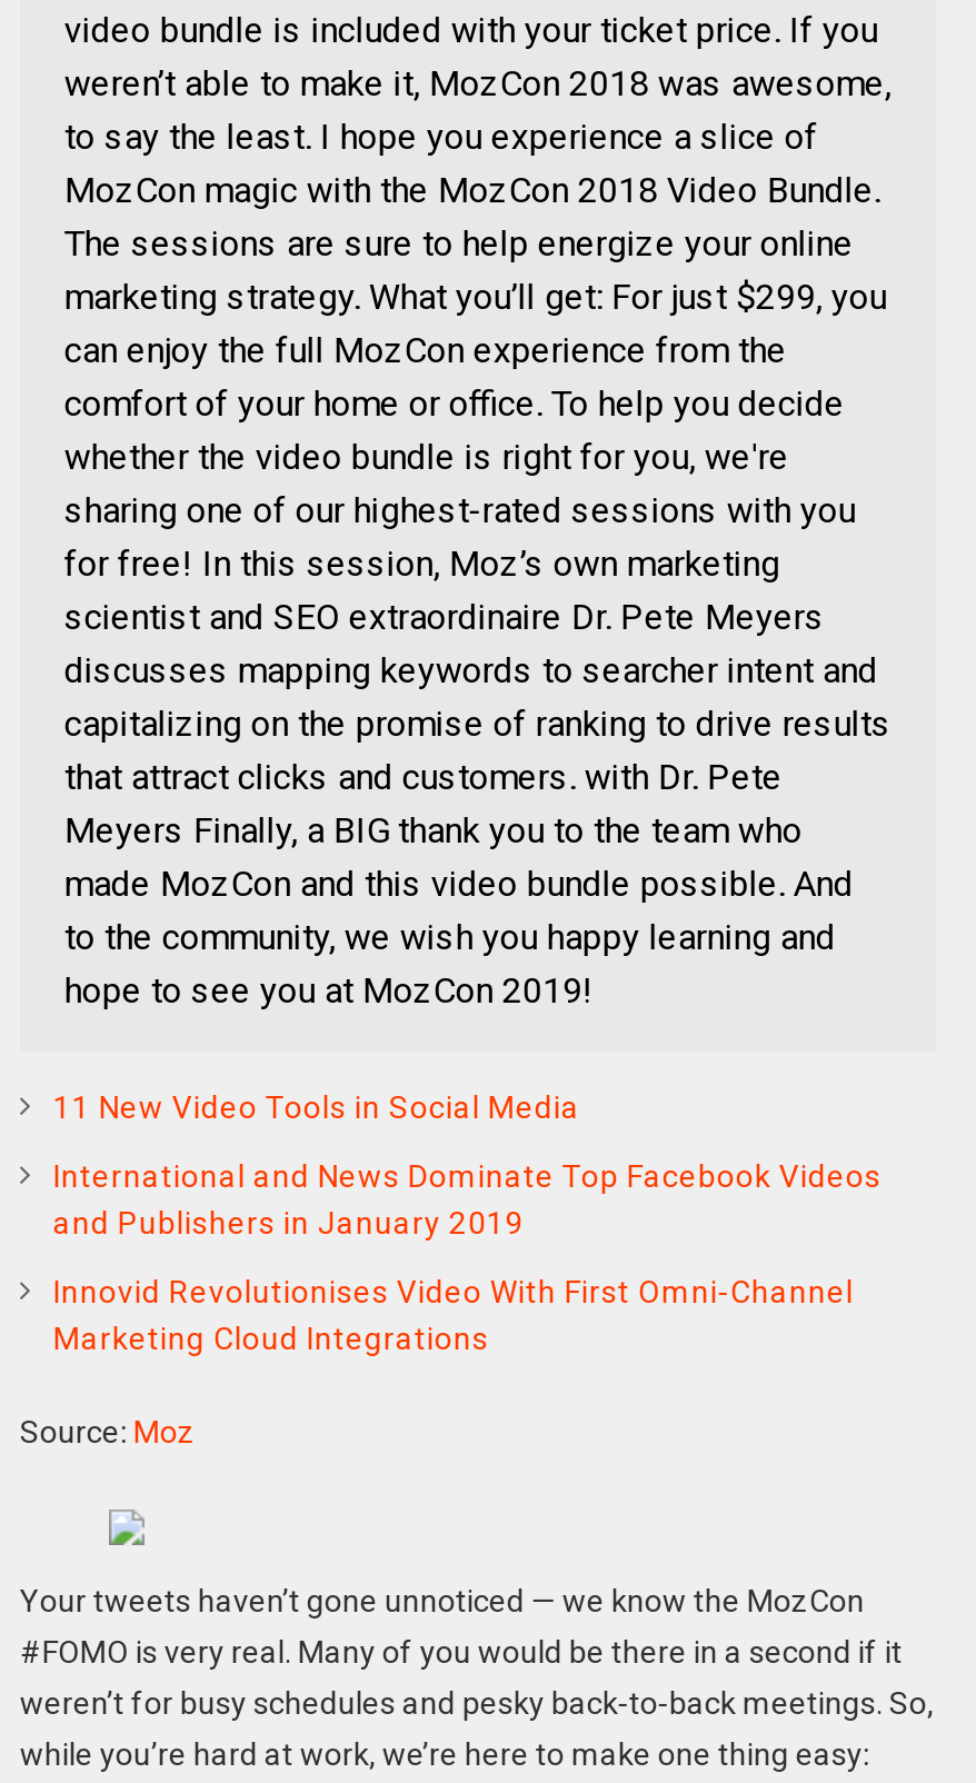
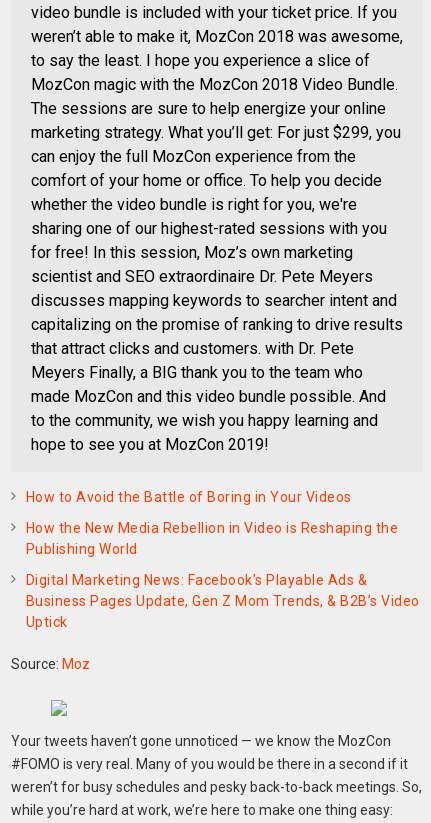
[53,1088,580,1124] 11 New Video Tools in Social Media -> [26,489,352,505] How to Avoid the Battle of Boring in Your Videos
[53,1157,881,1239] International and News Dominate Top Facebook Videos | and Publishers in January 2019 -> [26,520,398,557] How the New Media Rebellion in Video is Reshaping the | Publishing World
[53,1273,853,1355] Innovid Revolutionises Video With First Omni-Channel | Marketing Cloud Integrations -> [26,572,420,630] Digital Marketing News: Facebook’s Playable Ads & | Business Pages Update, Gen Z Mom Trends, & B2B’s Video | Uptick

